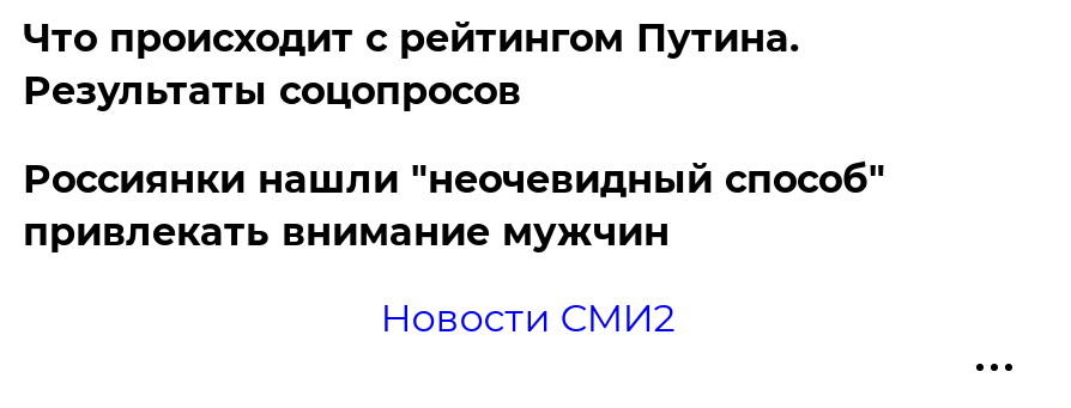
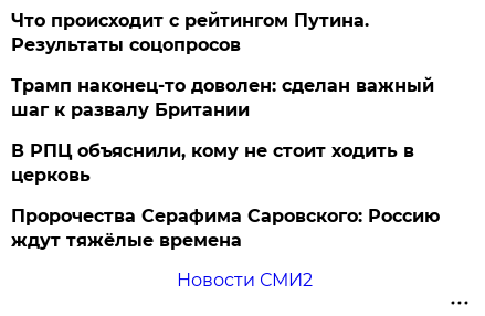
[23,156,885,254] Россиянки нашли "неочевидный способ" | привлекать внимание мужчин -> [11,75,440,251] Трамп наконец-то доволен: сделан важный | шаг к развалу Британии | В РПЦ объяснили, кому не стоит ходить в | церковь | Пророчества Серафима Саровского: Россию | ждут тяжёлые времена

